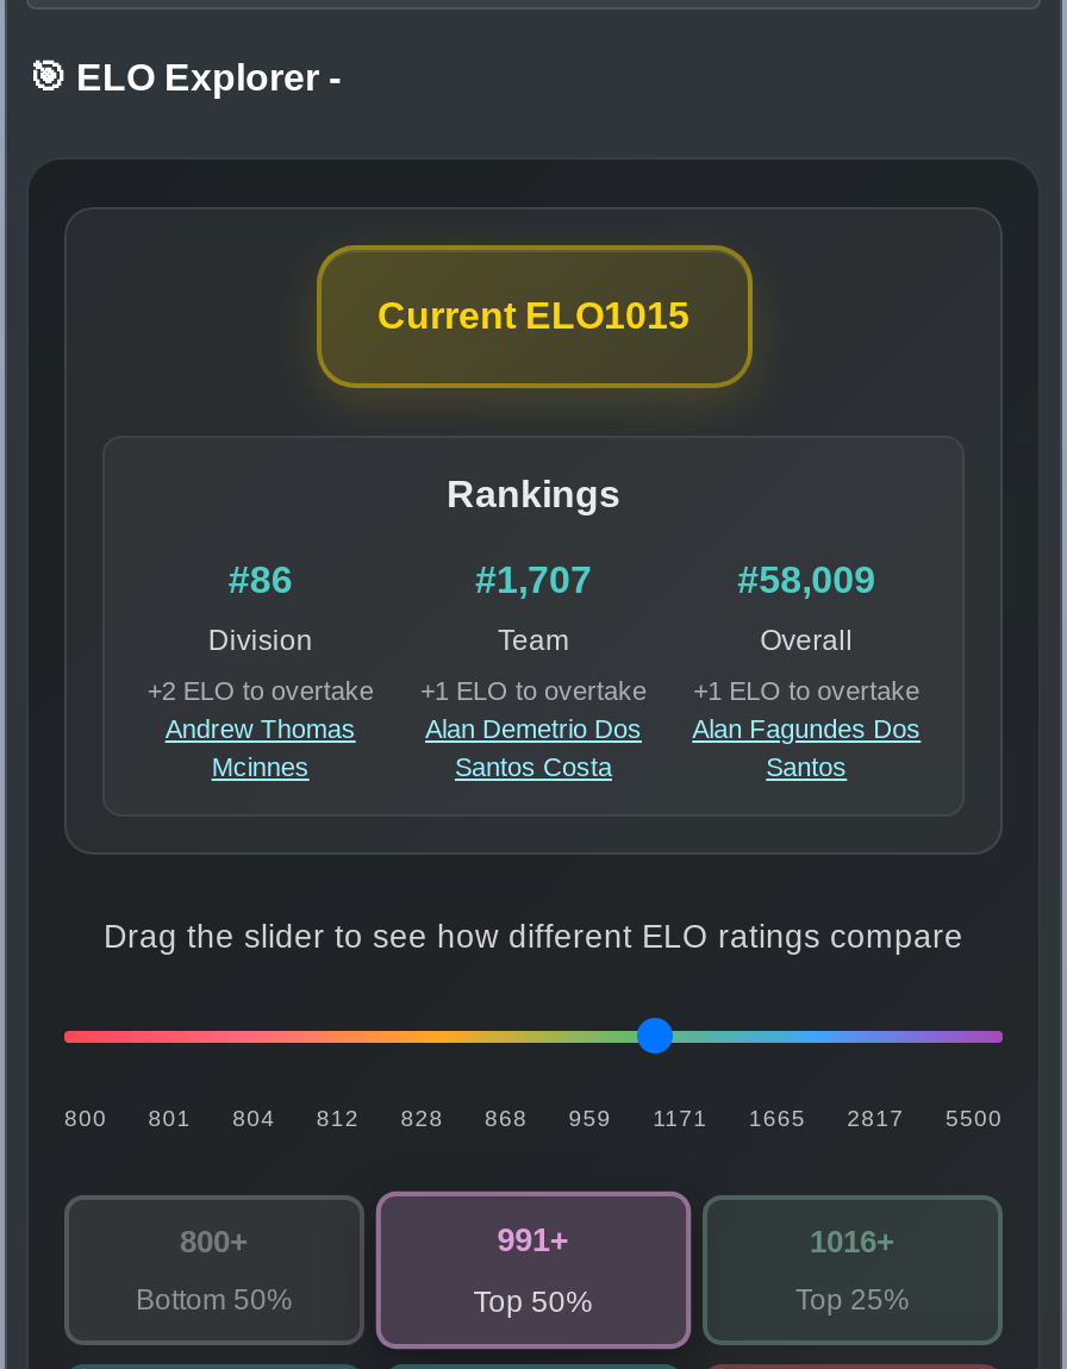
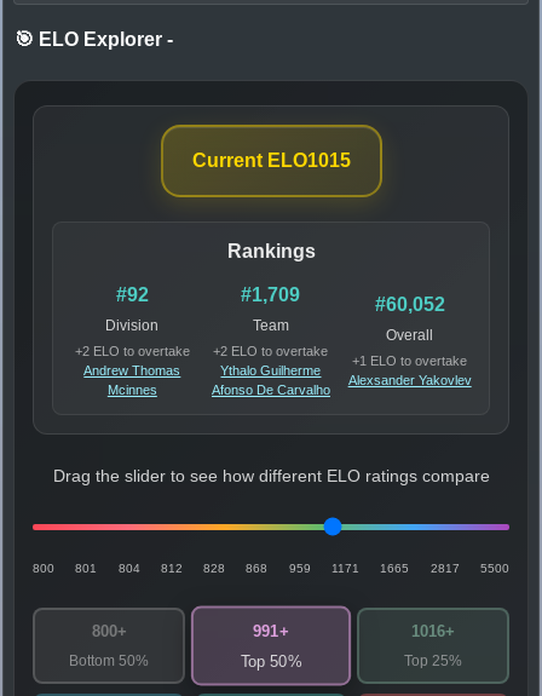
[228,558,292,599] #86 -> [116,284,149,304] #92
[475,558,592,599] #1,707 -> [241,284,301,304] #1,709
[737,558,876,599] #58,009 -> [375,294,445,314] #60,052
[420,675,647,780] +1 ELO to overtake | Alan Demetrio Dos | Santos Costa -> [212,343,330,396] +2 ELO to overtake | Ythalo Guilherme | Afonso De Carvalho
[692,713,921,780] Alan Fagundes Dos | Santos -> [348,372,471,387] Alexsander Yakovlev

